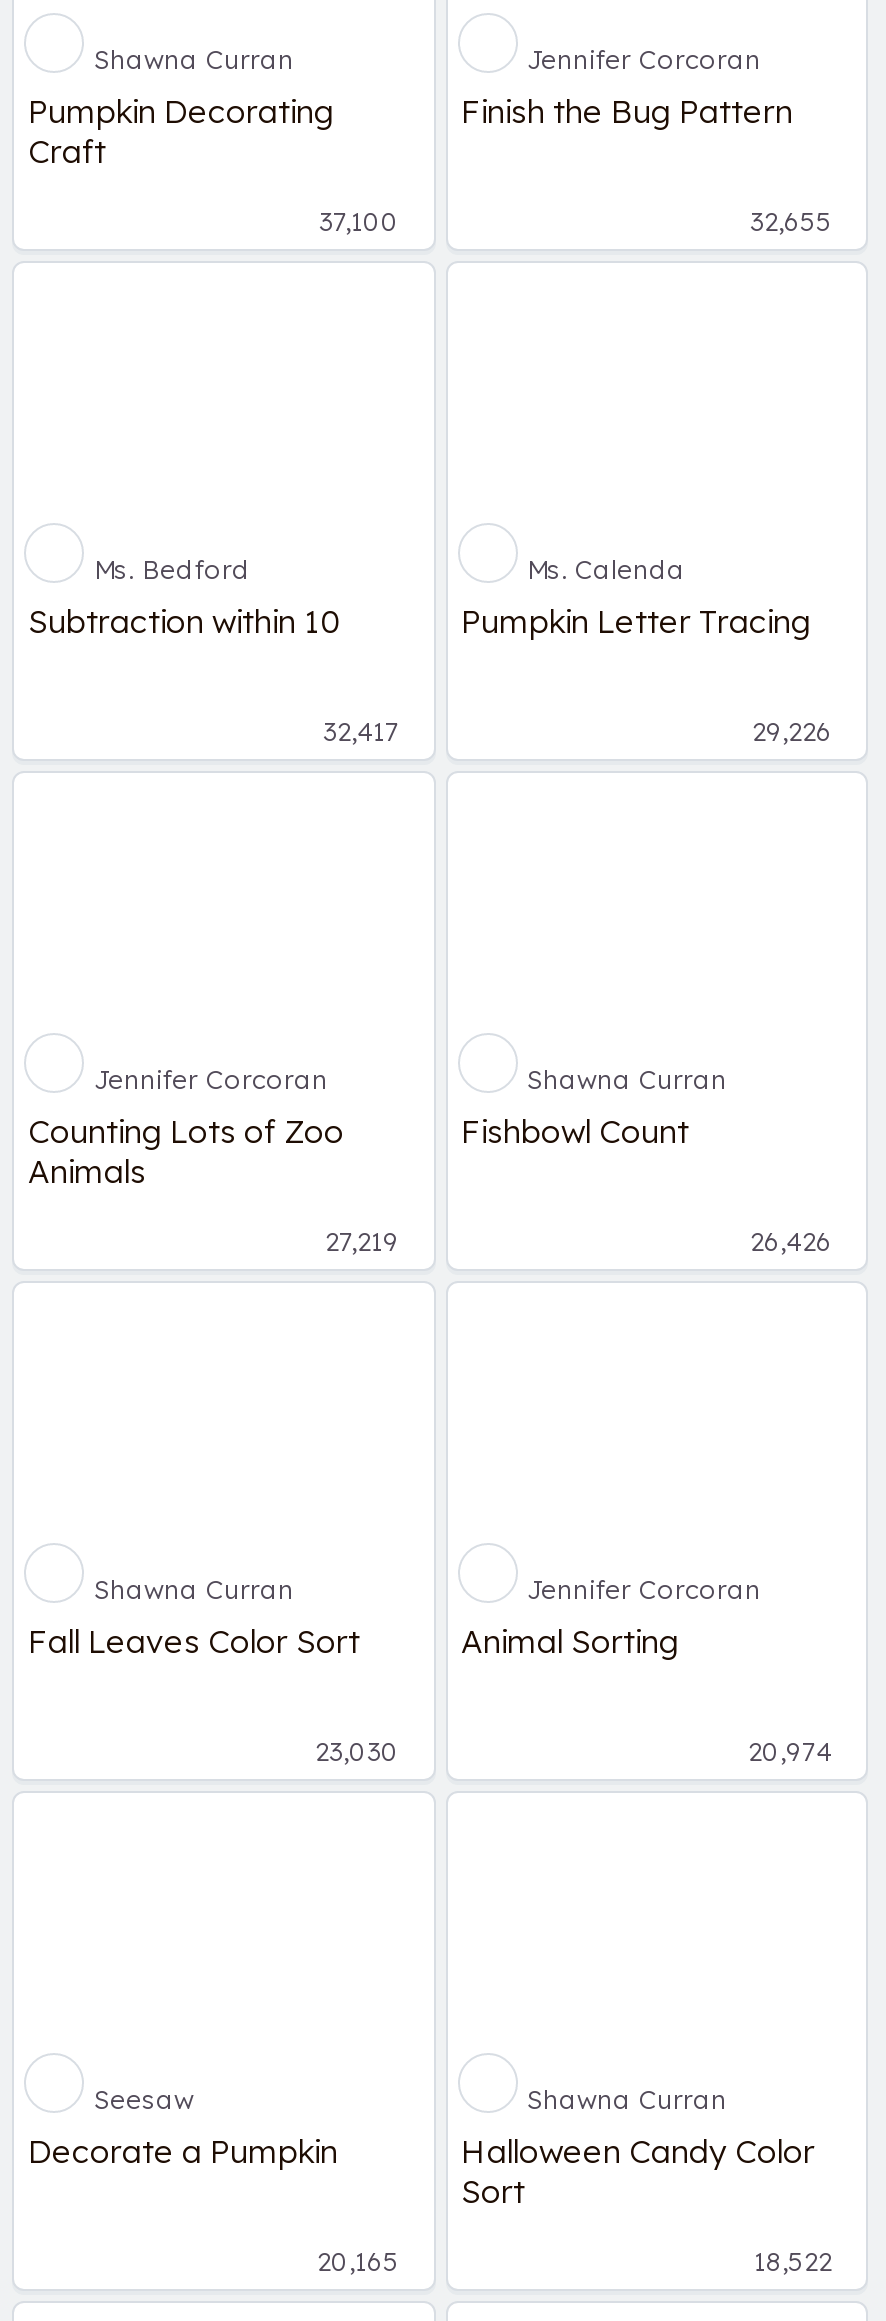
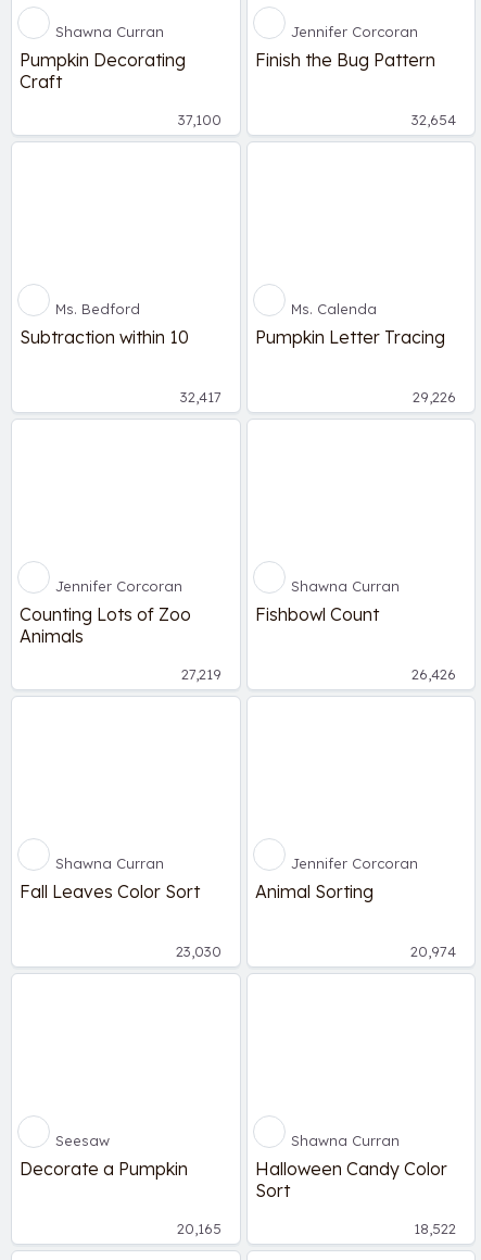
[750,205,832,237] 32,655 -> [412,111,456,128] 32,654

